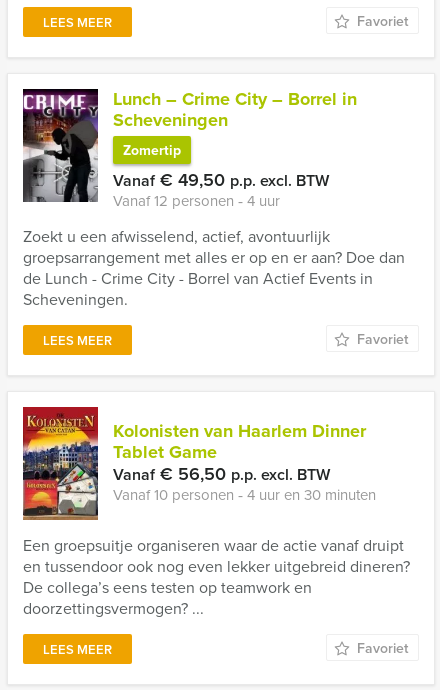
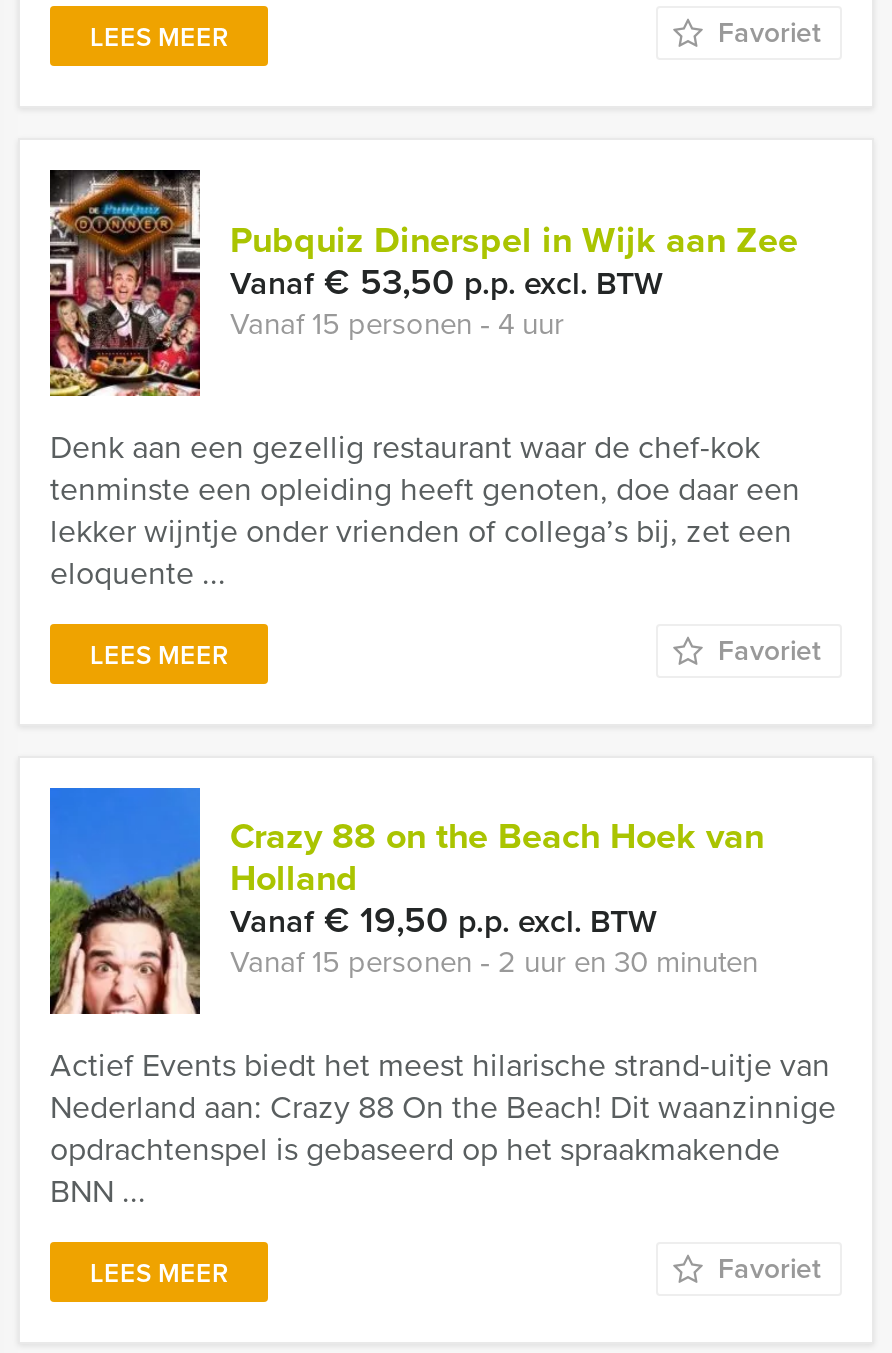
[22,86,357,211] [image] | Lunch – Crime City – Borrel in | Scheveningen | Zomertip | Vanaf € 49,50 p.p. excl. BTW | Vanaf 12 personen ‐ 4 uur -> [48,170,798,398] [image] | Pubquiz Dinerspel in Wijk aan Zee | Vanaf € 53,50 p.p. excl. BTW | Vanaf 15 personen ‐ 4 uur
[23,225,405,310] Zoekt u een afwisselend, actief, avontuurlijk | groepsarrangement met alles er op en er aan? Doe dan | de Lunch - Crime City - Borrel van Actief Events in | Scheveningen. -> [50,424,800,596] Denk aan een gezellig restaurant waar de chef-kok | tenminste een opleiding heeft genoten, doe daar een | lekker wijntje onder vrienden of collega’s bij, zet een | eloquente ...
[22,406,410,619] [image] | Een groepsuitje organiseren waar de actie vanaf druipt | en tussendoor ook nog even lekker uitgebreid dineren? | De collega’s eens testen op teamwork en | doorzettingsvermogen? ... -> [48,786,836,1214] [image] | Actief Events biedt het meest hilarische strand-uitje van | Nederland aan: Crazy 88 On the Beach! Dit waanzinnige | opdrachtenspel is gebaseerd op het spraakmakende | BNN ...
[113,418,376,505] Kolonisten van Haarlem Dinner | Tablet Game | Vanaf € 56,50 p.p. excl. BTW | Vanaf 10 personen ‐ 4 uur en 30 minuten -> [230,810,764,984] Crazy 88 on the Beach Hoek van | Holland | Vanaf € 19,50 p.p. excl. BTW | Vanaf 15 personen ‐ 2 uur en 30 minuten

